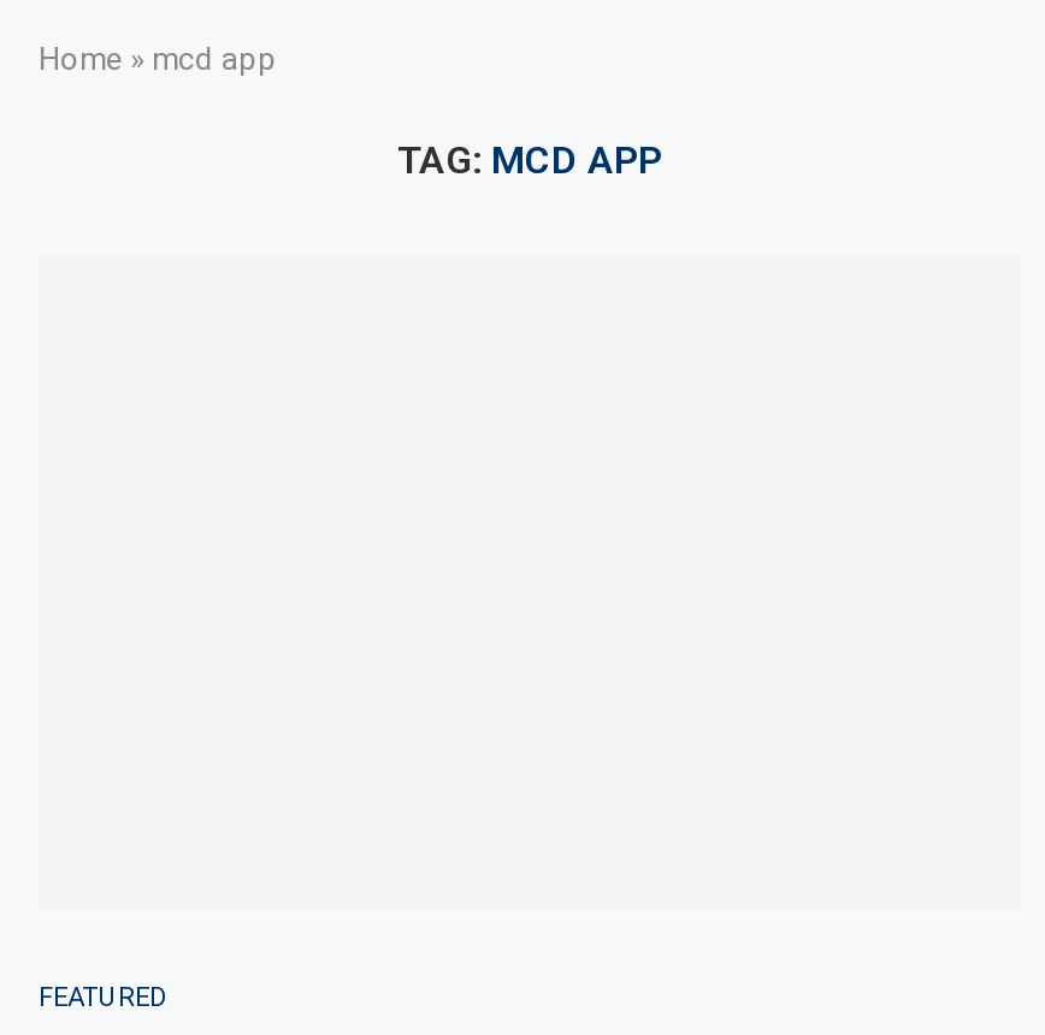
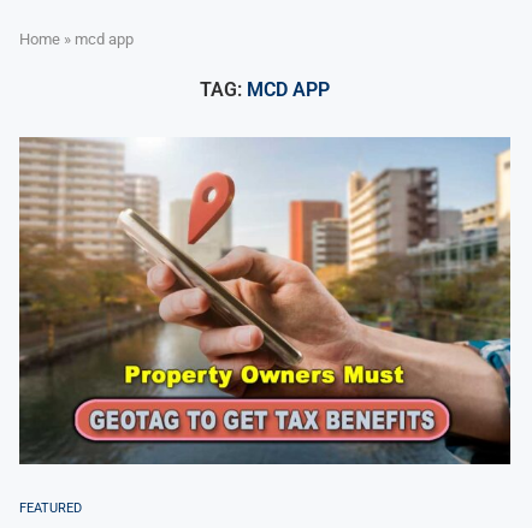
none -> [18,136,512,465] [image]

